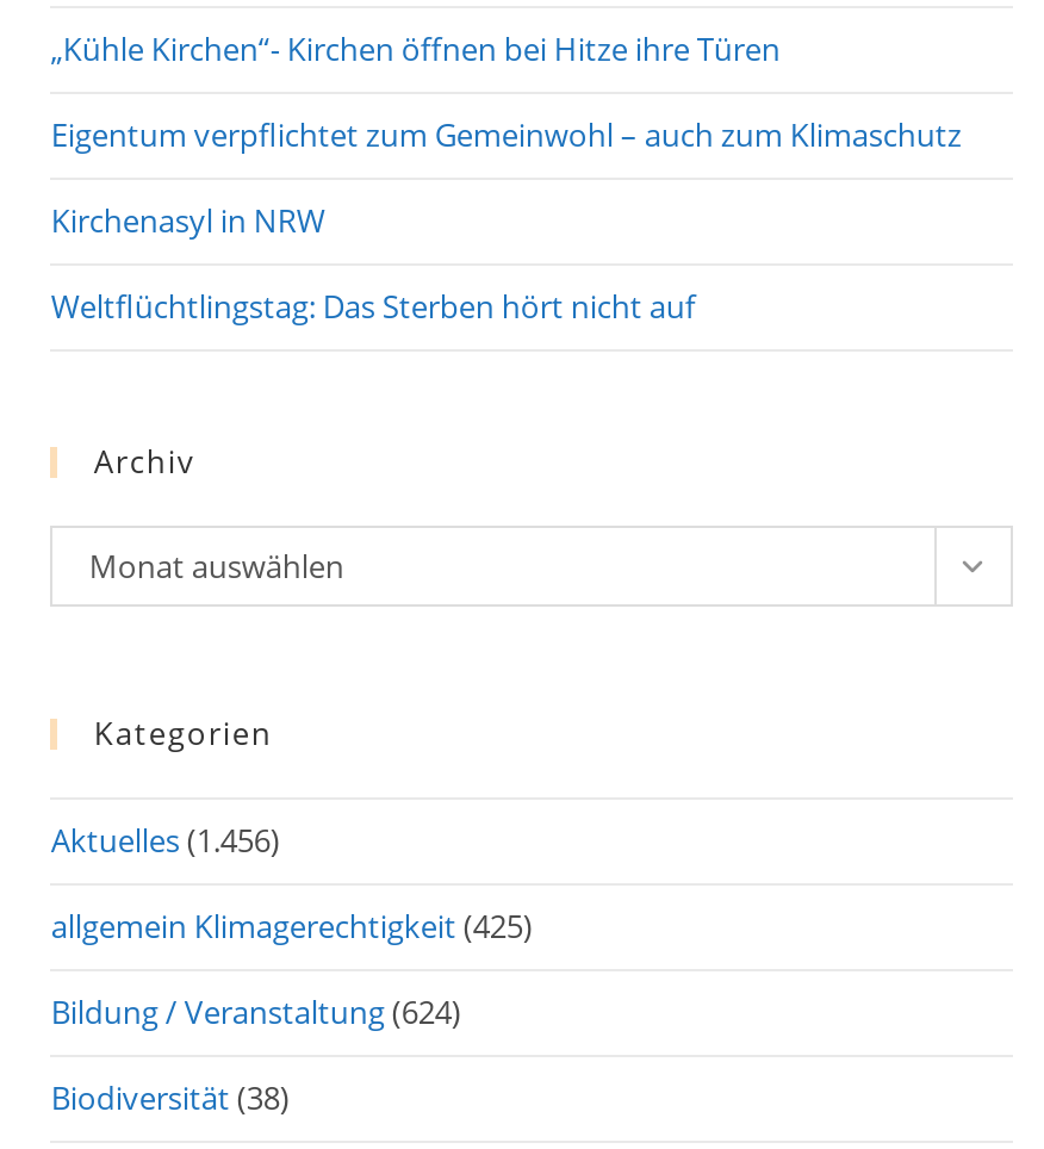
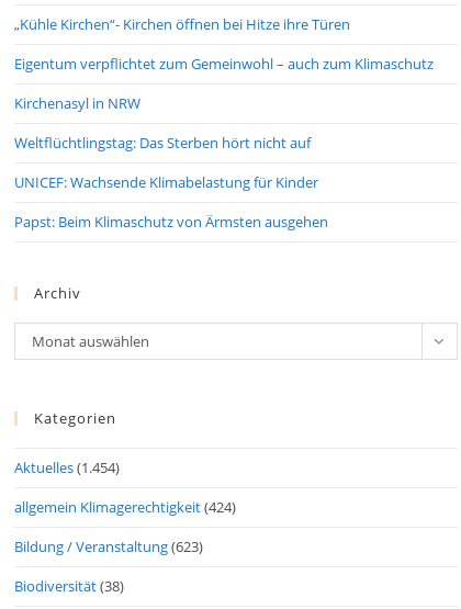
none -> [15,172,329,231] UNICEF: Wachsende Klimabelastung für Kinder | Papst: Beim Klimaschutz von Ärmsten ausgehen
[51,820,280,862] Aktuelles (1.456) -> [15,457,120,477] Aktuelles (1.454)
[51,905,532,948] allgemein Klimagerechtigkeit (425) -> [15,497,236,517] allgemein Klimagerechtigkeit (424)
[51,991,461,1034] Bildung / Veranstaltung (624) -> [15,536,203,556] Bildung / Veranstaltung (623)

